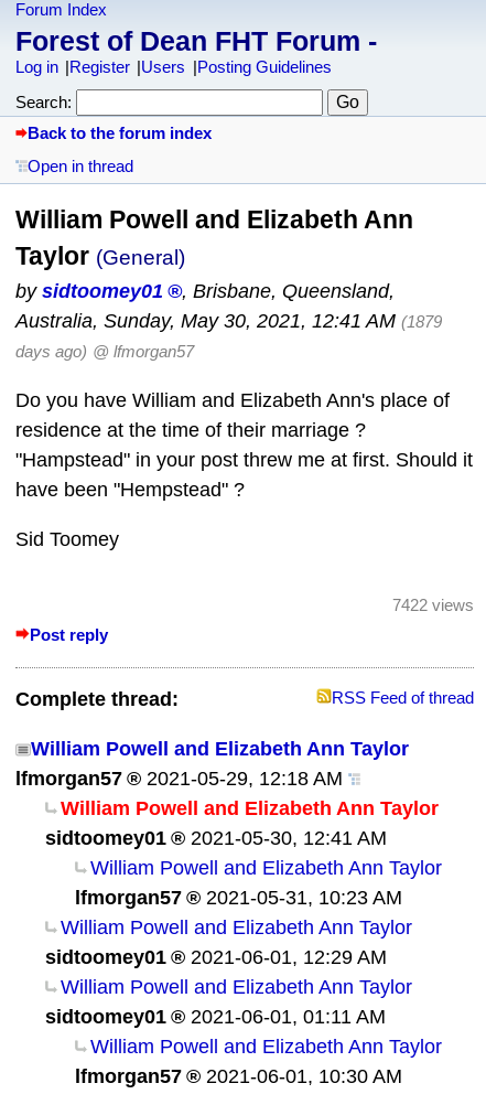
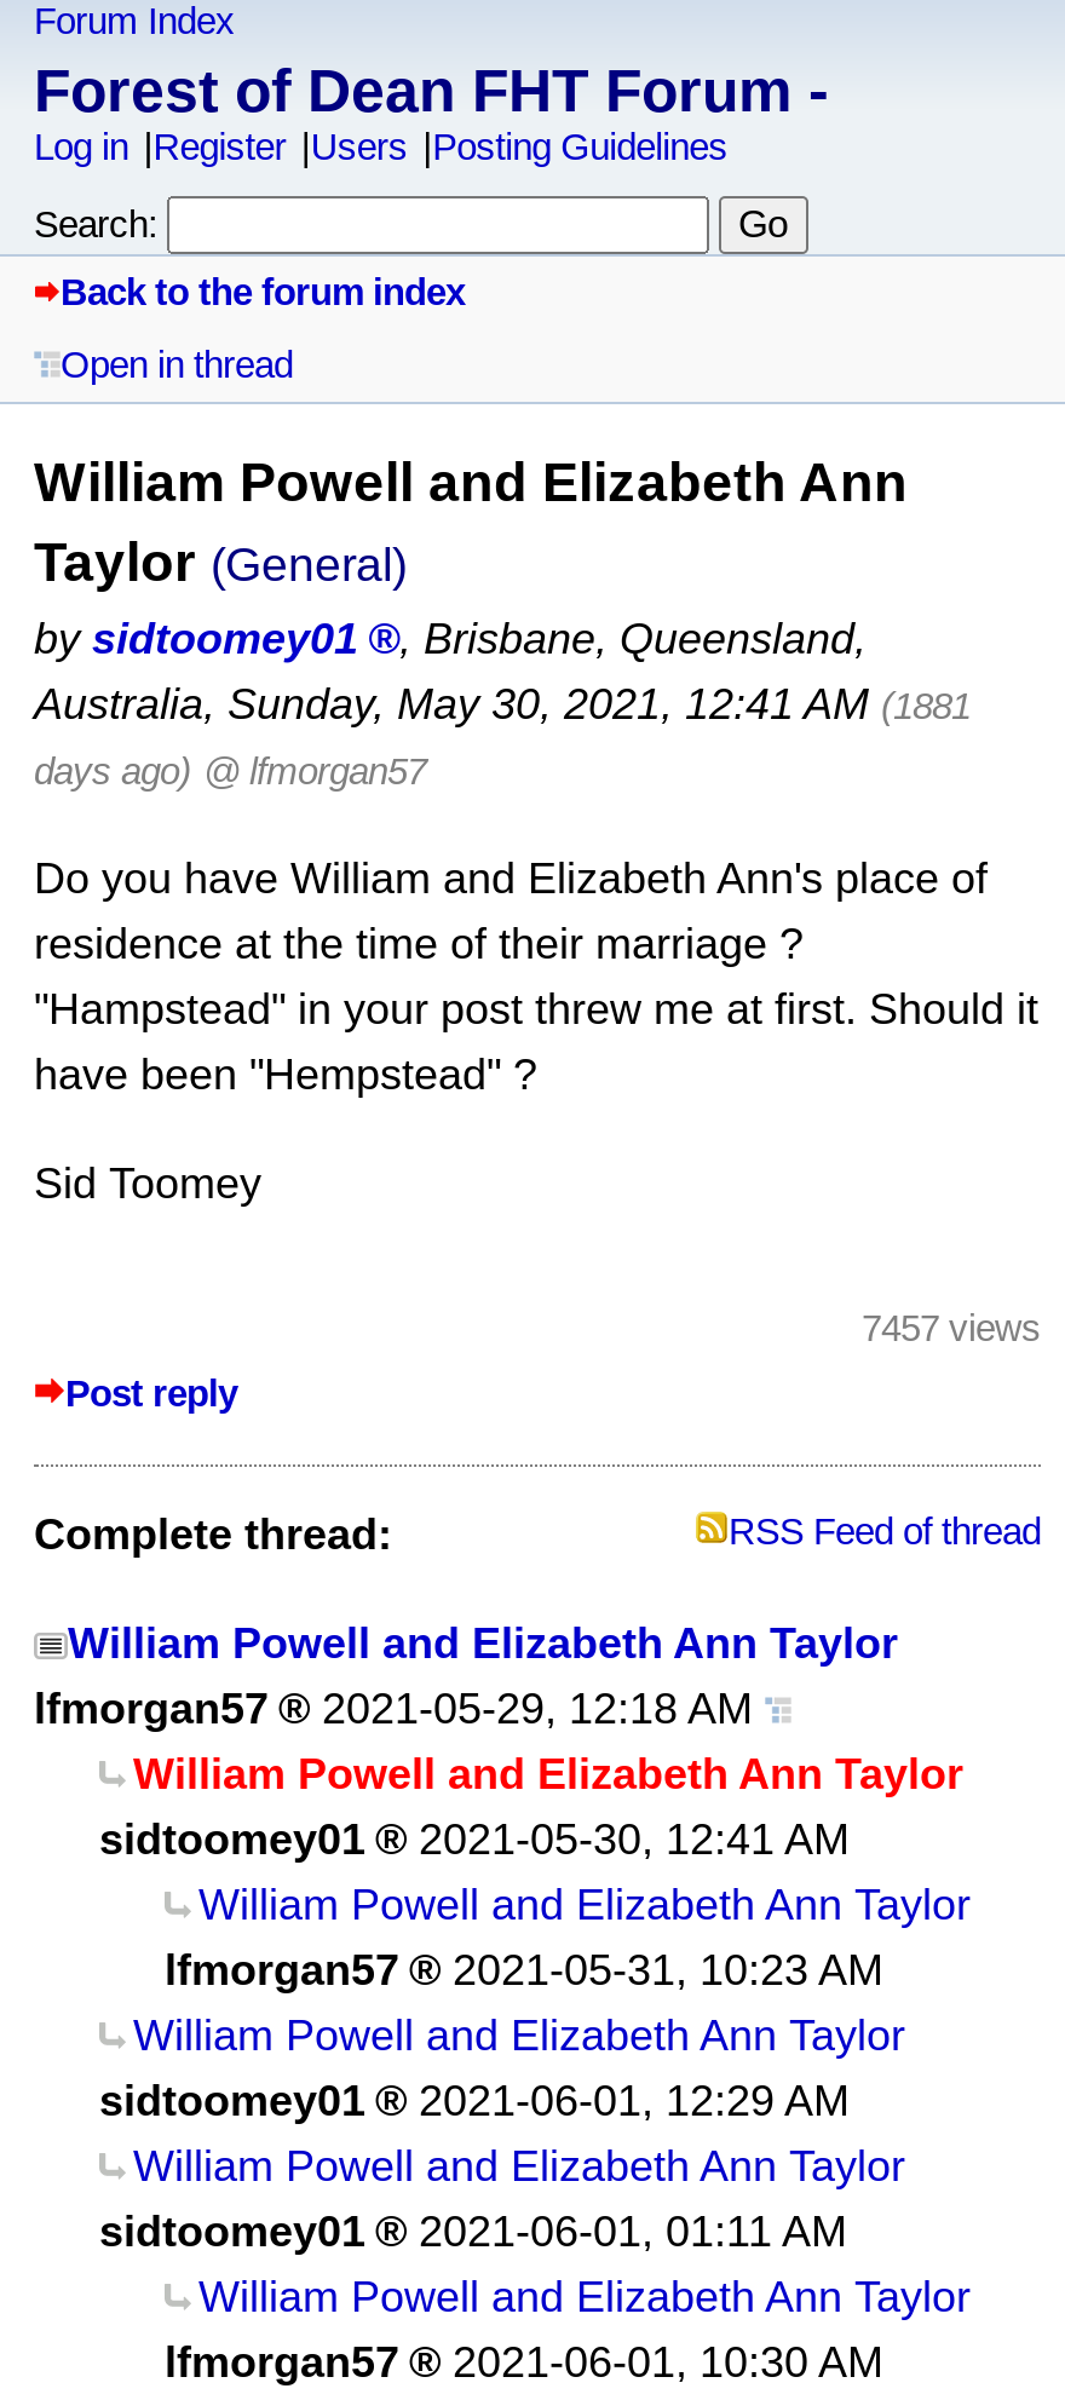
[15,310,442,332] Australia, Sunday, May 30, 2021, 12:41 AM (1879 -> [34,681,971,729] Australia, Sunday, May 30, 2021, 12:41 AM (1881
[392,595,474,614] 7422 views -> [862,1306,1041,1348] 7457 views

